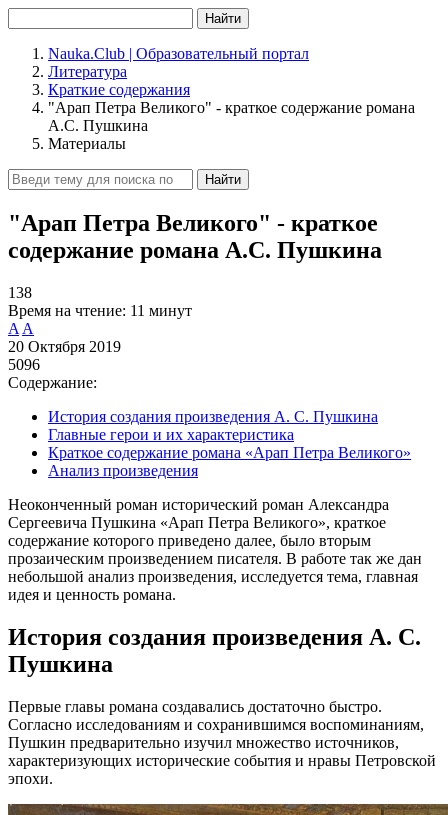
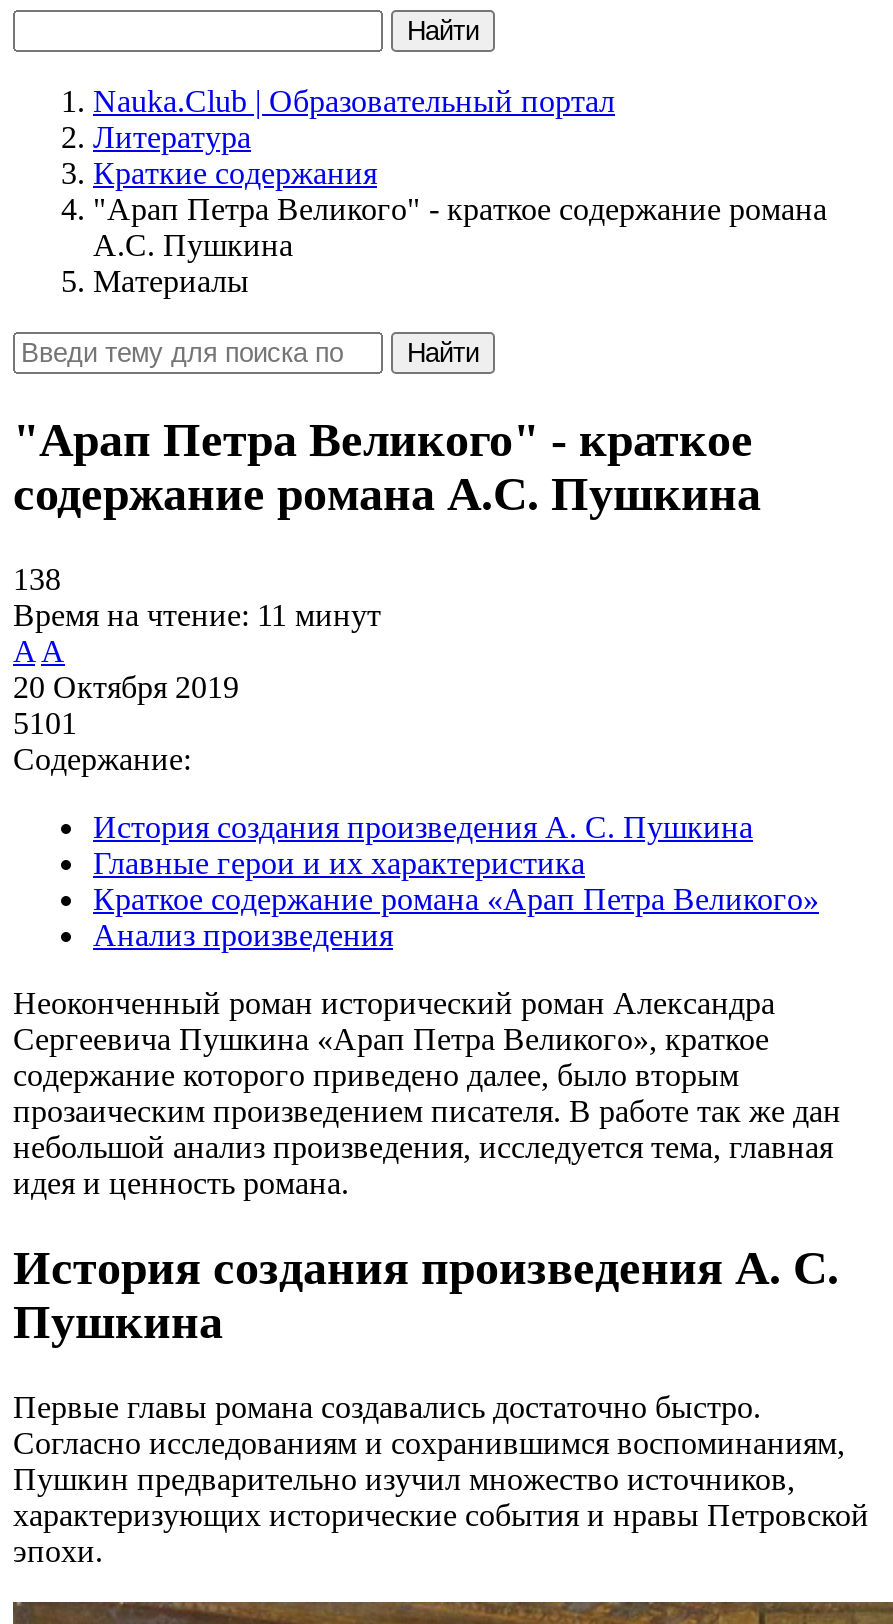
[8,356,40,373] 5096 -> [13,706,77,740] 5101

